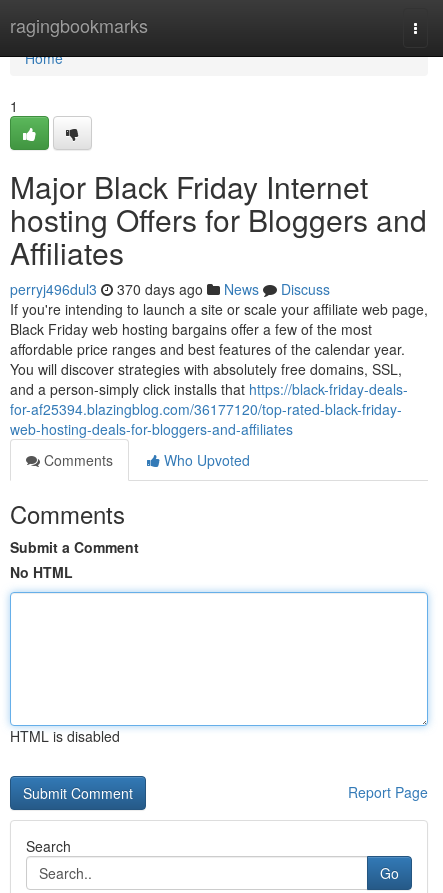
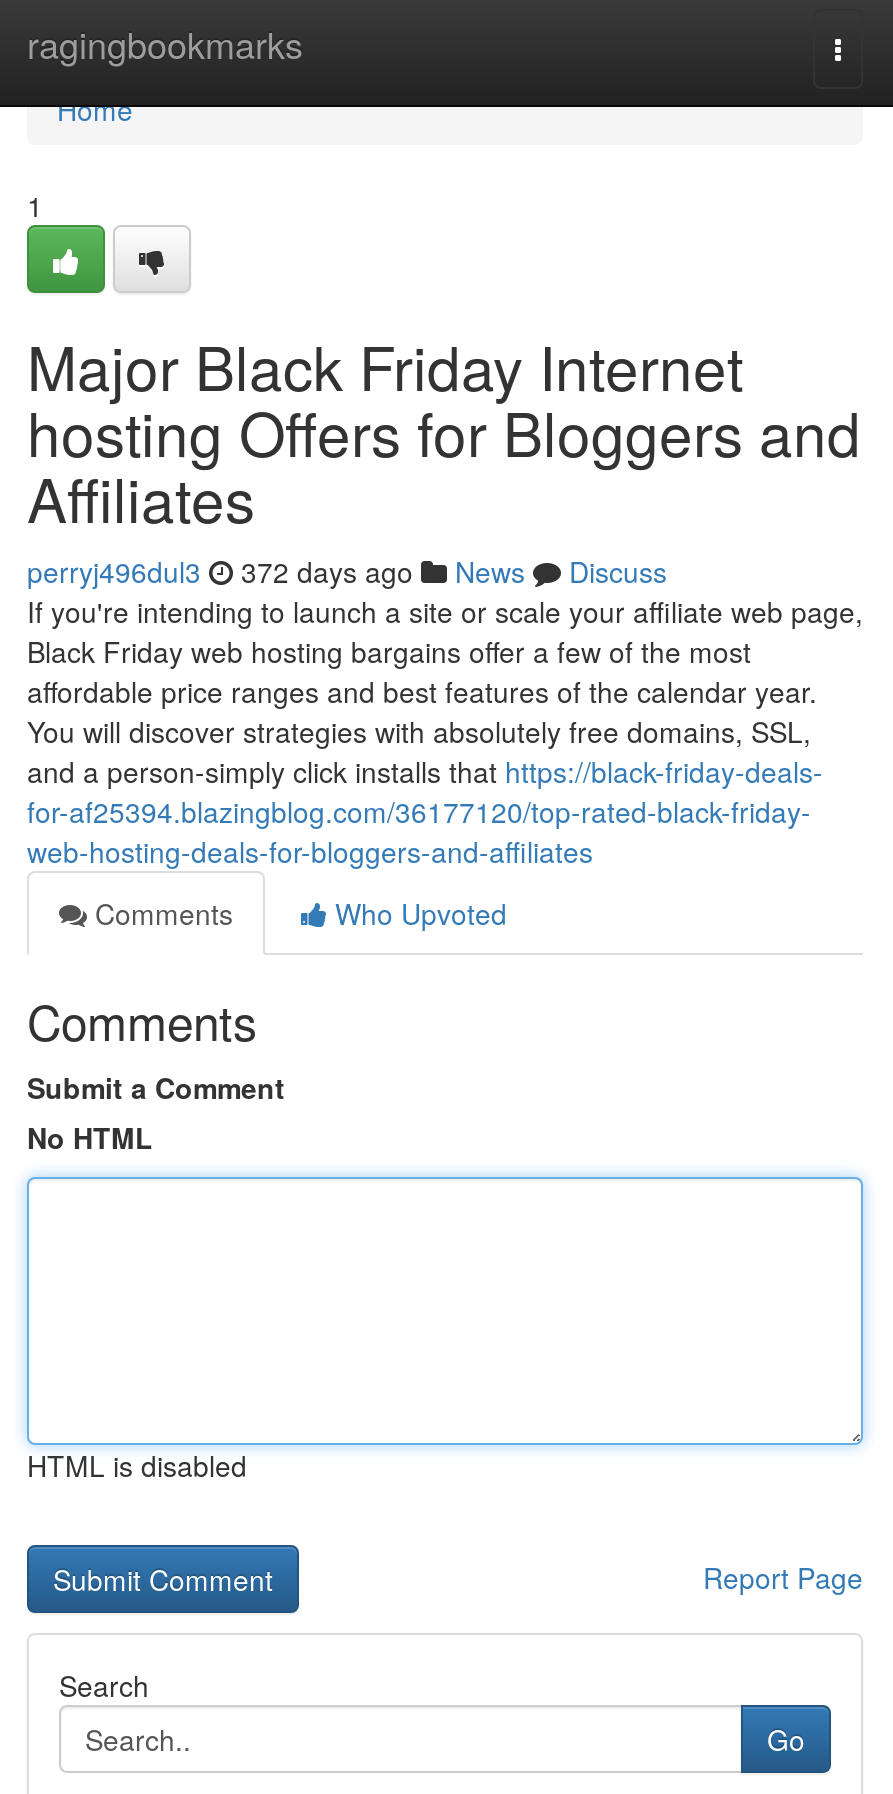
[10,279,330,299] perryj496dul3 370 days ago News Discuss -> [27,551,667,591] perryj496dul3 372 days ago News Discuss

